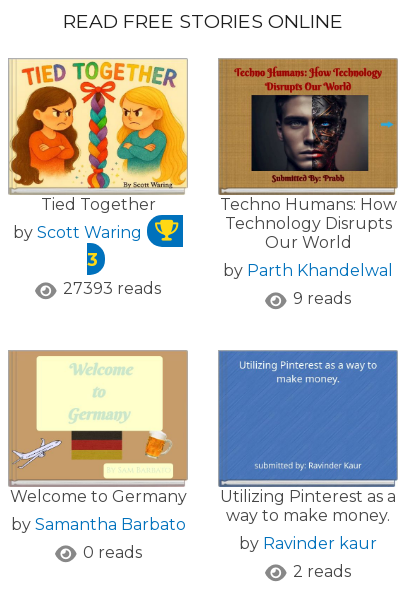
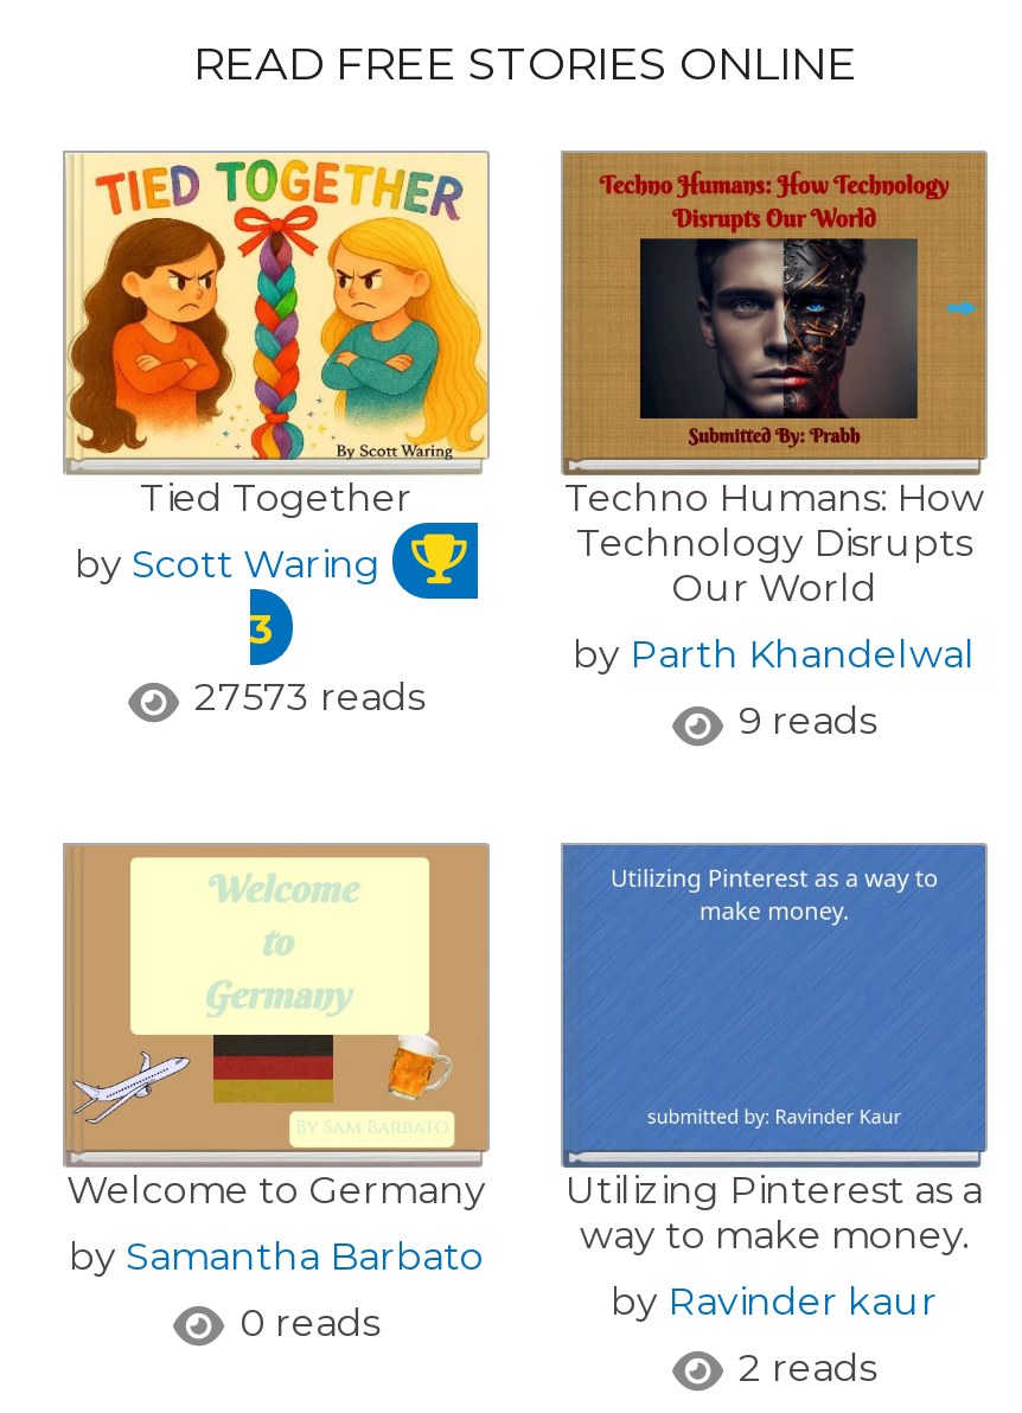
[63,279,161,298] 27393 reads -> [194,675,424,720] 27573 reads

